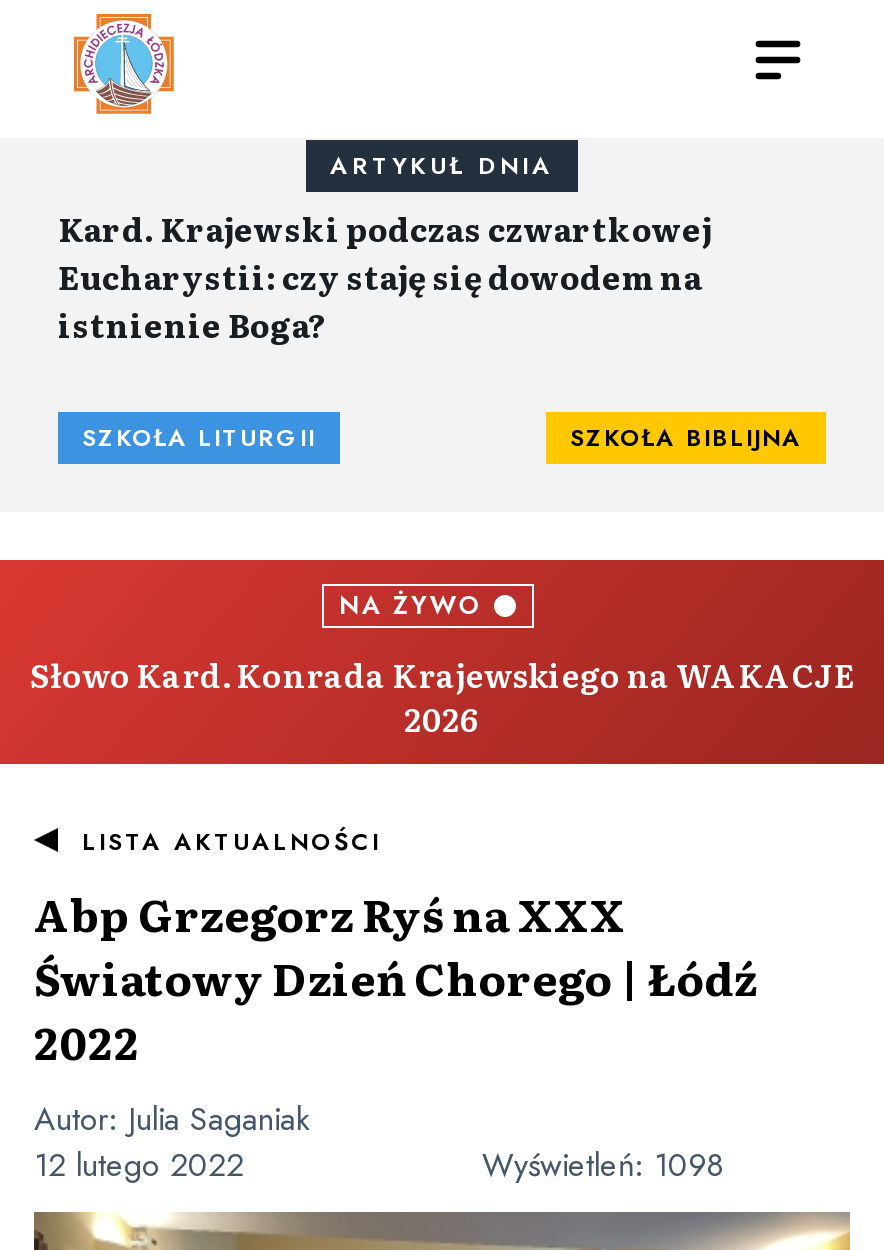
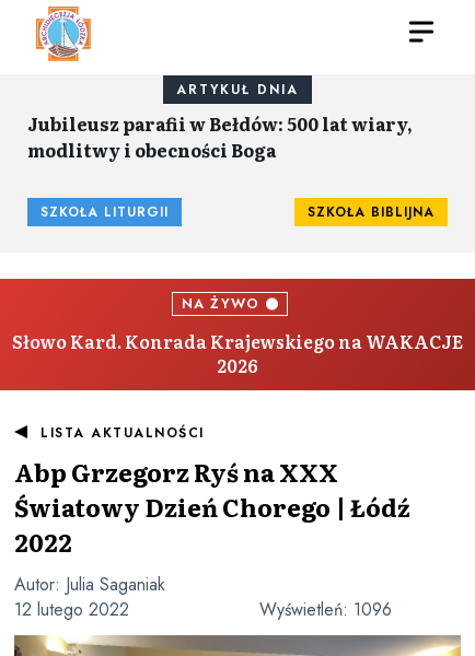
[58,204,712,348] Kard. Krajewski podczas czwartkowej | Eucharystii: czy staję się dowodem na | istnienie Boga? -> [27,110,413,163] Jubileusz parafii w Bełdów: 500 lat wiary, | modlitwy i obecności Boga
[482,1142,724,1188] Wyświetleń: 1098 -> [259,597,392,622] Wyświetleń: 1096

